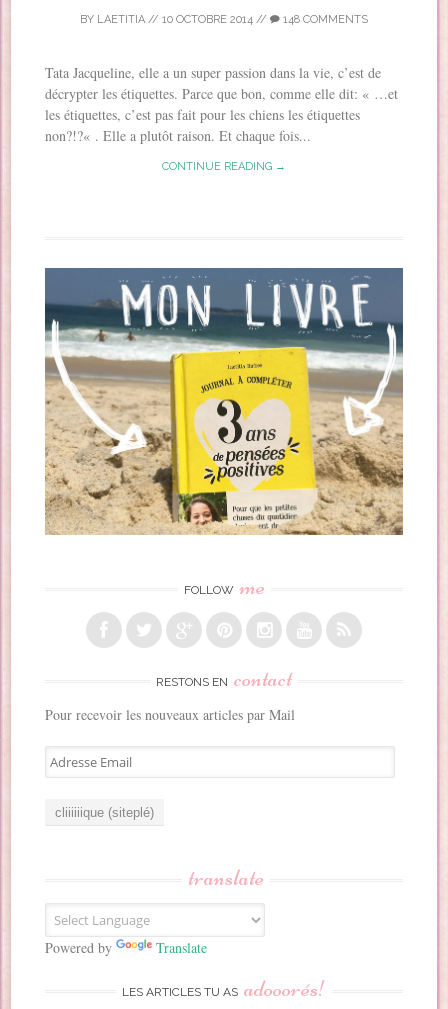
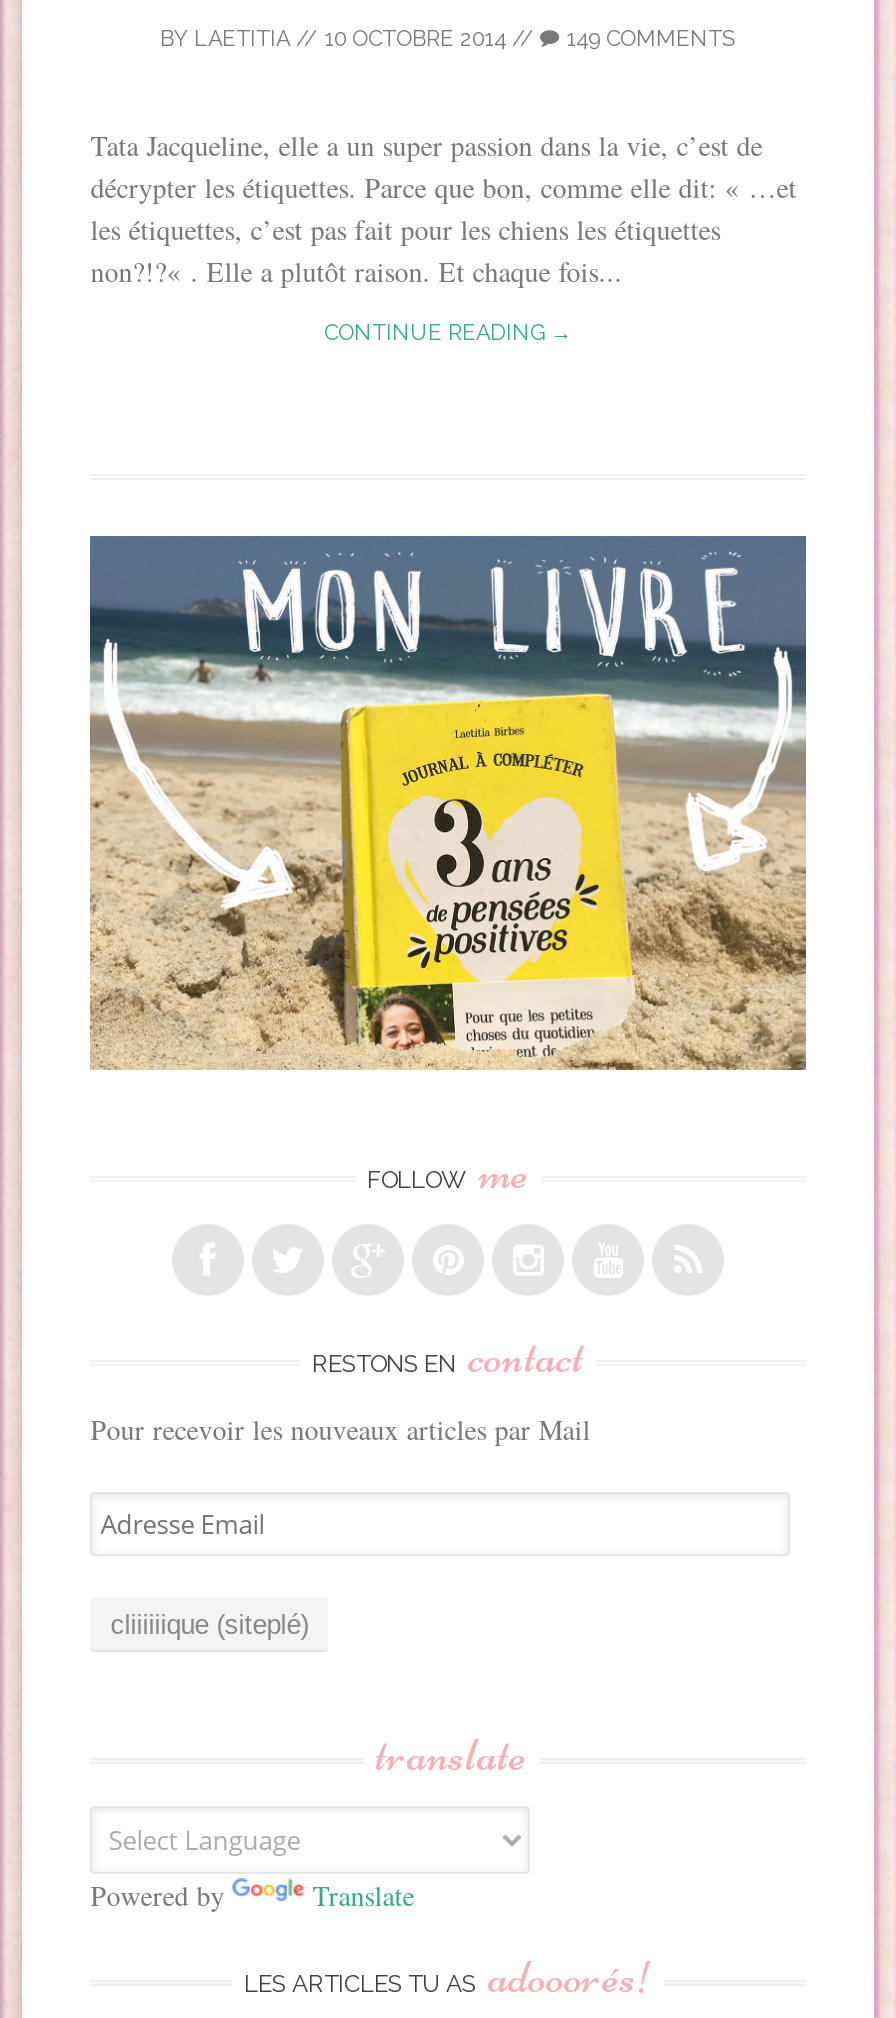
[80,12,368,25] BY LAETITIA // 10 OCTOBRE 2014 // 148 COMMENTS -> [160,25,736,51] BY LAETITIA // 10 OCTOBRE 2014 // 149 COMMENTS

